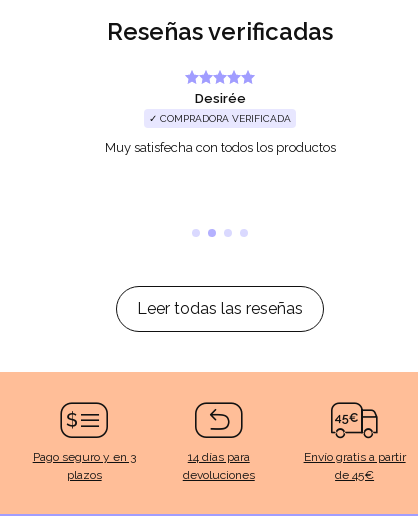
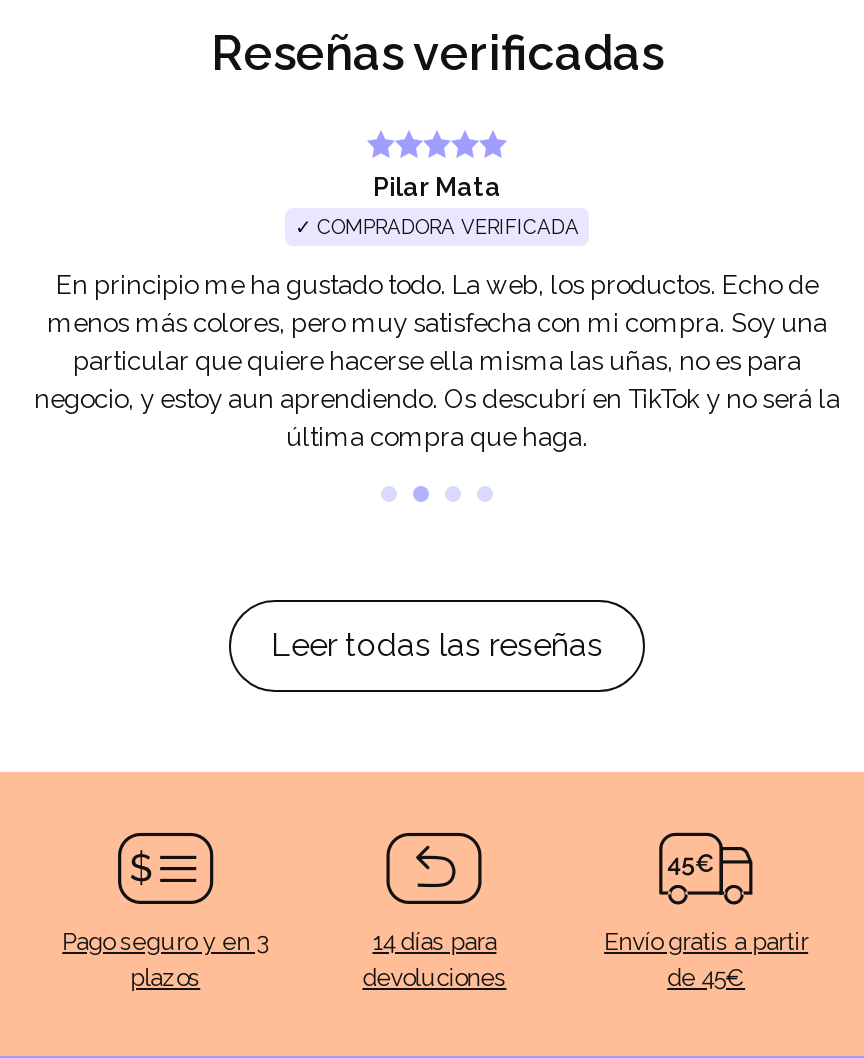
[194,91,245,106] Desirée -> [373,172,501,202] Pilar Mata
[104,140,335,155] Muy satisfecha con todos los productos -> [34,270,840,452] En principio me ha gustado todo. La web, los productos. Echo de | menos más colores, pero muy satisfecha con mi compra. Soy una | particular que quiere hacerse ella misma las uñas, no es para | negocio, y estoy aun aprendiendo. Os descubrí en TikTok y no será la | última compra que haga.

